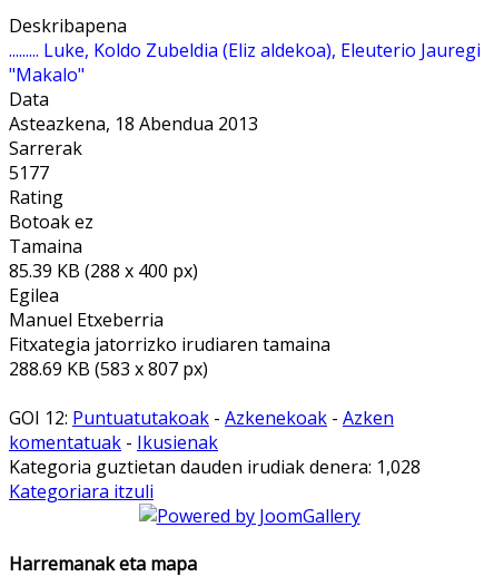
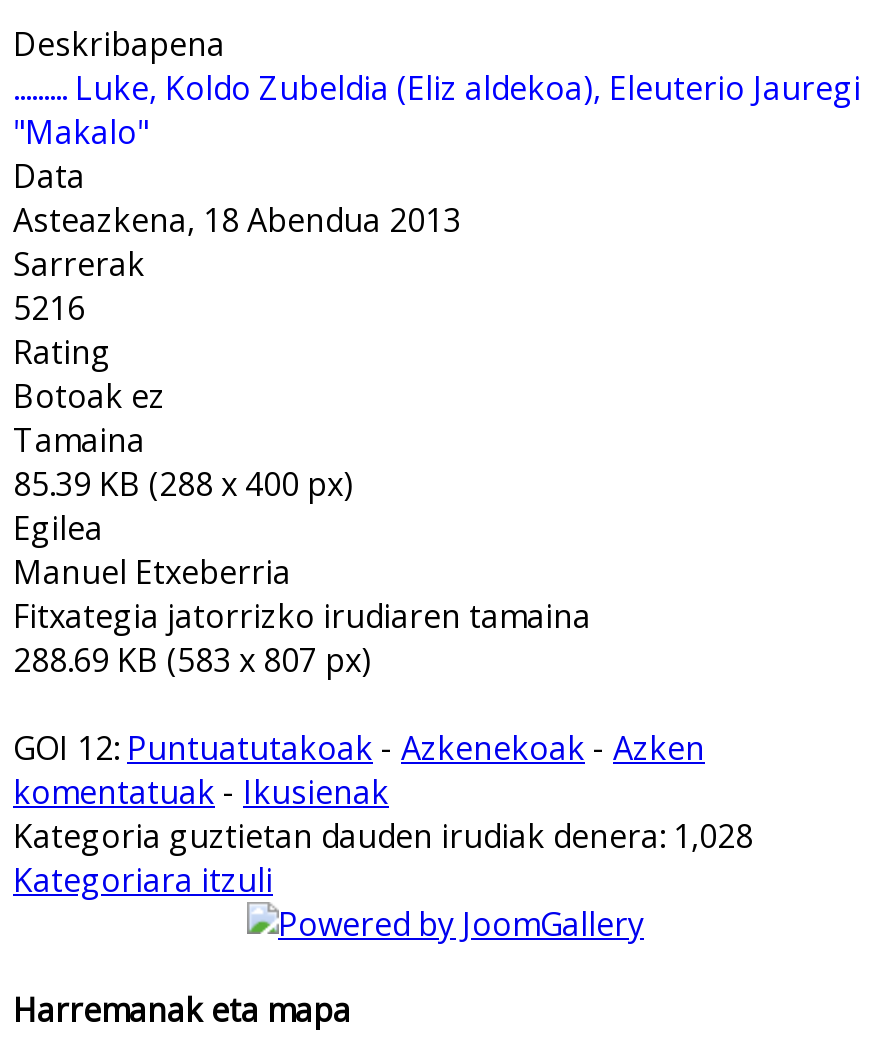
[9,160,49,185] 5177 -> [13,286,85,330] 5216

